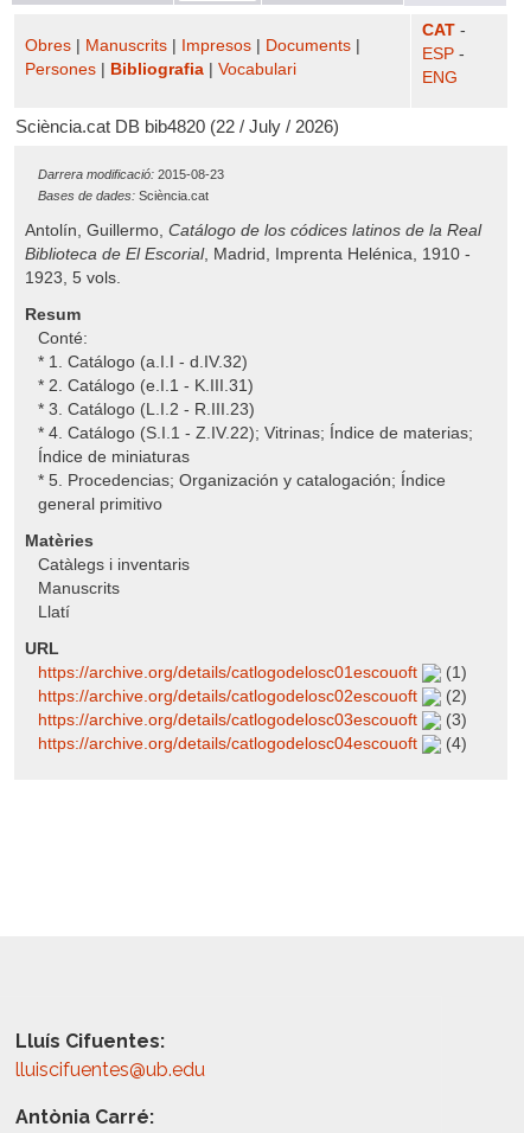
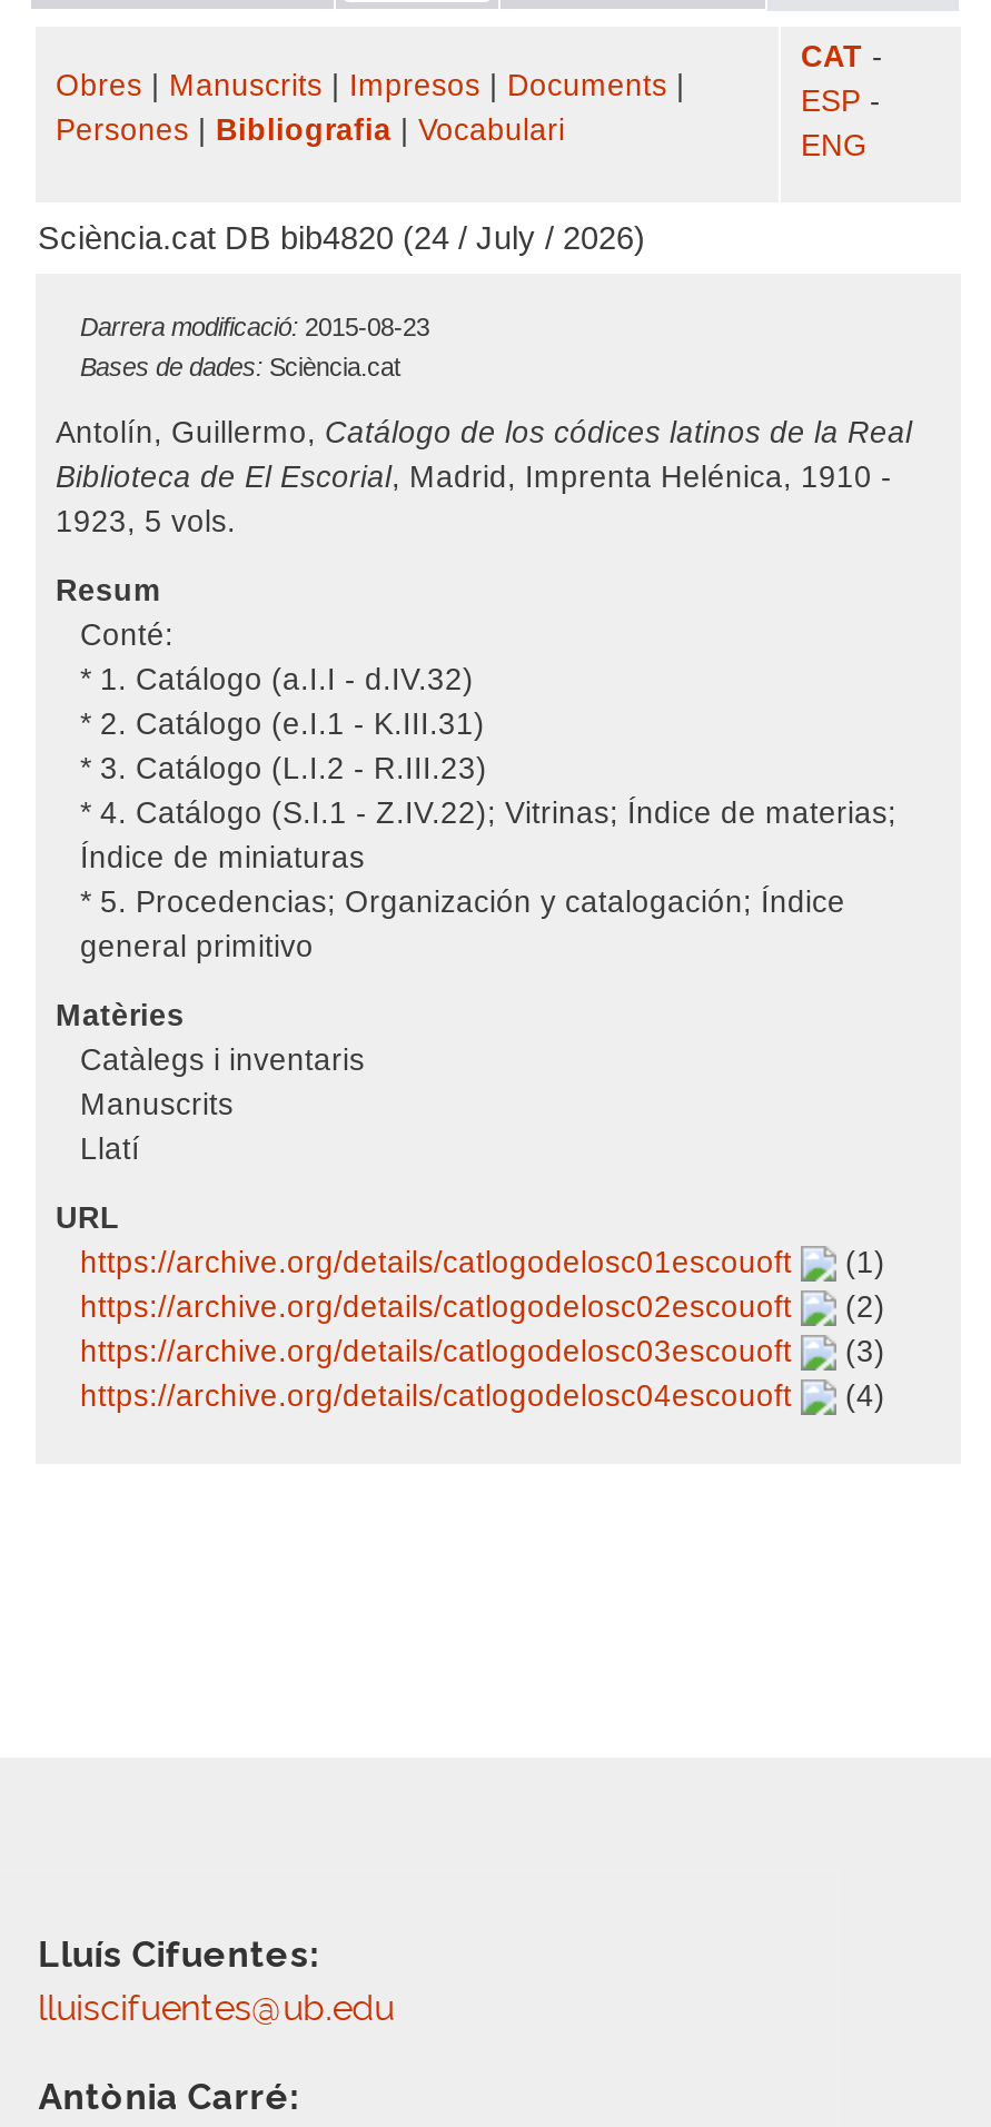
[15,117,339,136] Sciència.cat DB bib4820 (22 / July / 2026) -> [38,220,645,256] Sciència.cat DB bib4820 (24 / July / 2026)

